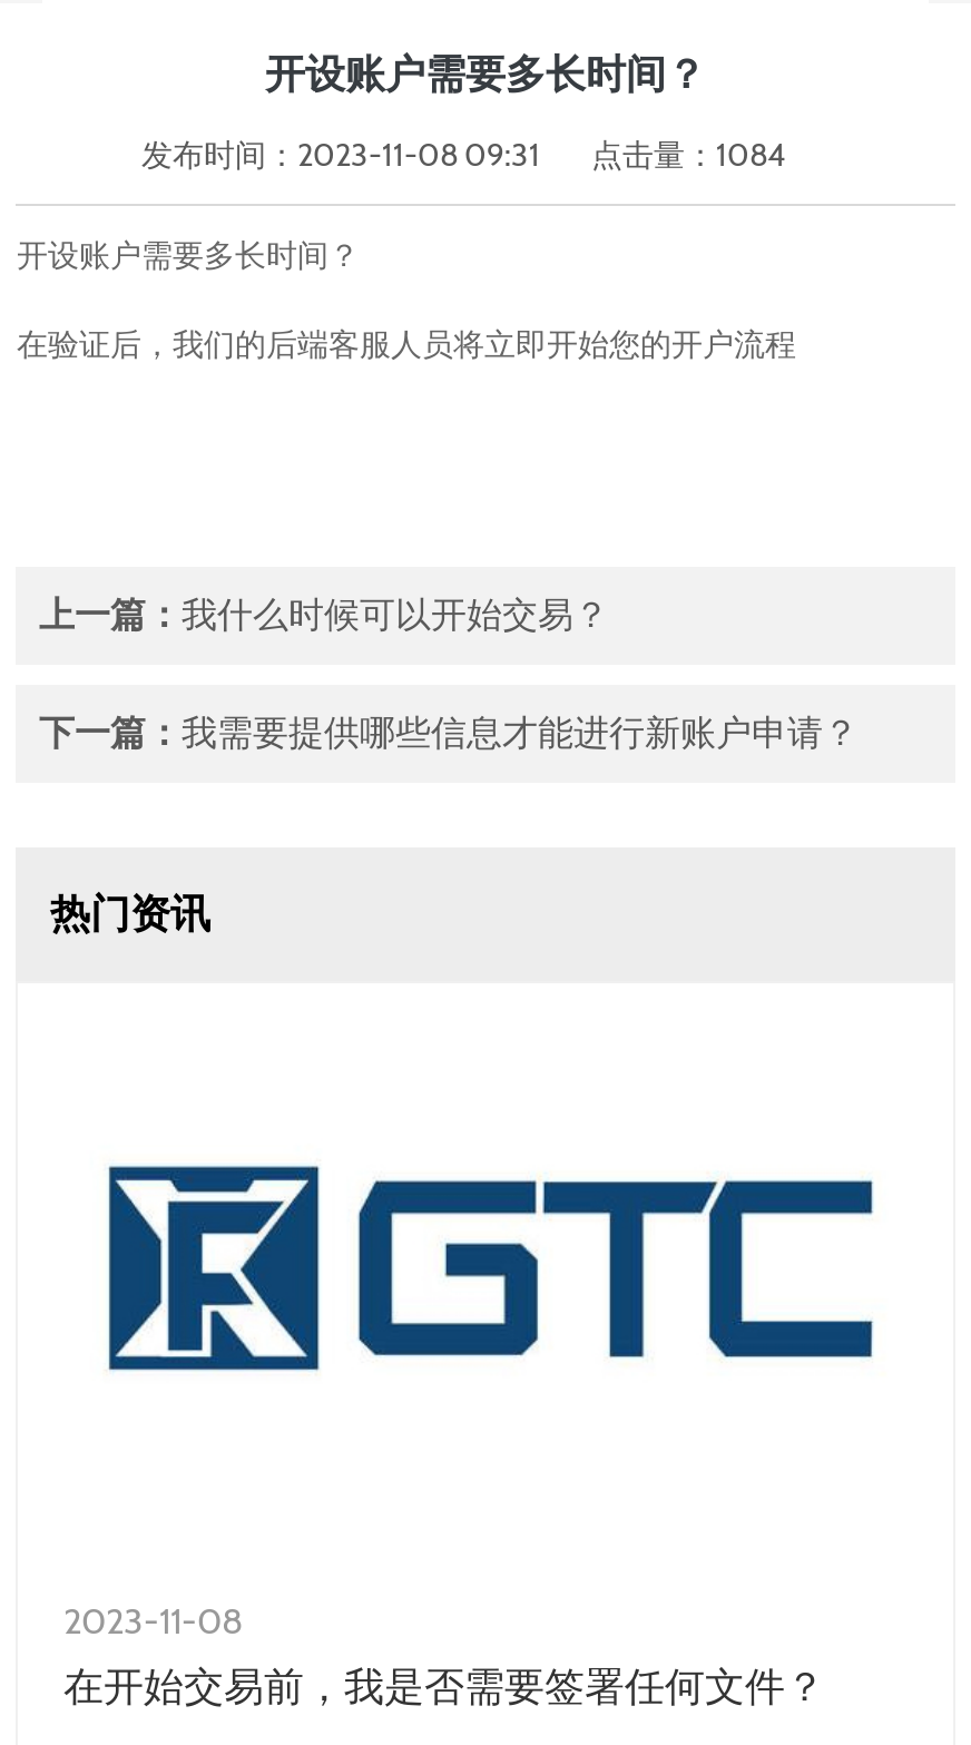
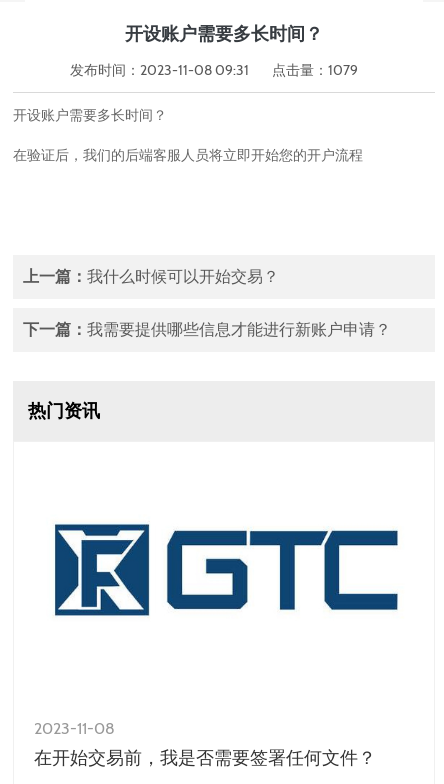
[141,135,785,175] 发布时间：2023-11-08 09:31 点击量：1084 -> [70,61,358,79] 发布时间：2023-11-08 09:31 点击量：1079

